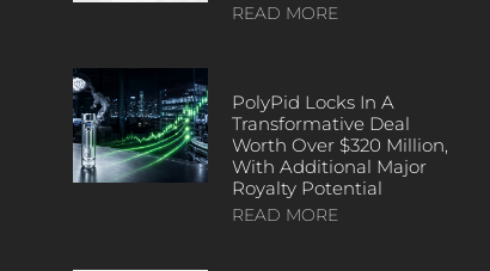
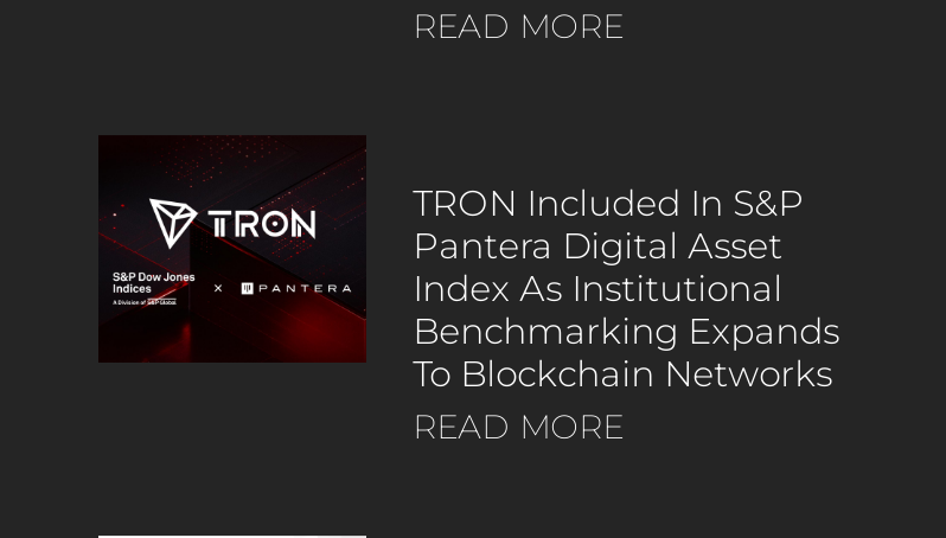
[72,69,448,200] [image] | PolyPid Locks In A | Transformative Deal | Worth Over $320 Million, | With Additional Major | Royalty Potential -> [96,135,840,397] [image] | TRON Included In S&P | Pantera Digital Asset | Index As Institutional | Benchmarking Expands | To Blockchain Networks

